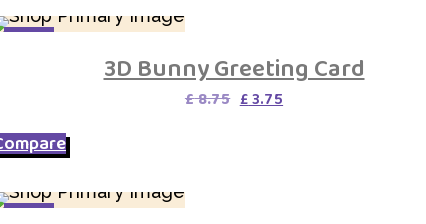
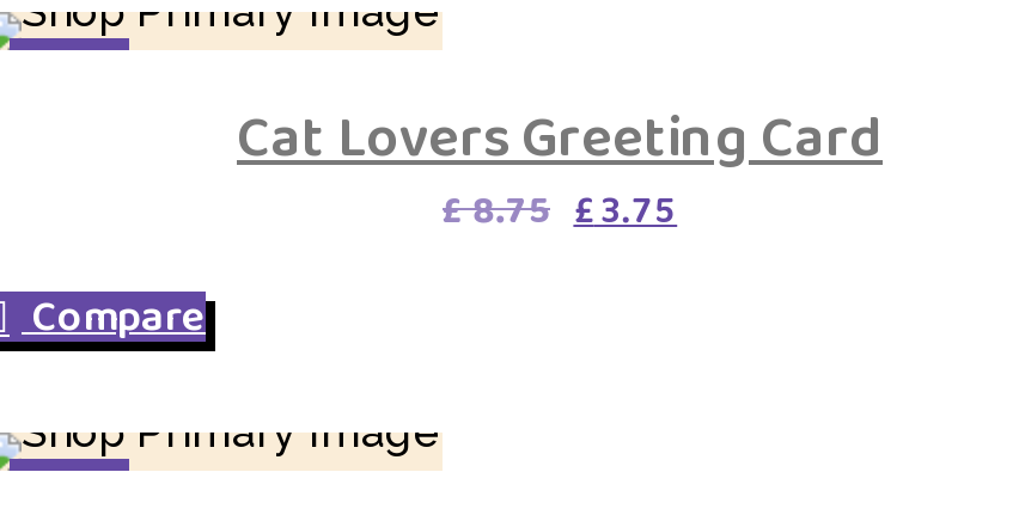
[103,50,364,85] 3D Bunny Greeting Card -> [237,93,883,176] Cat Lovers Greeting Card

